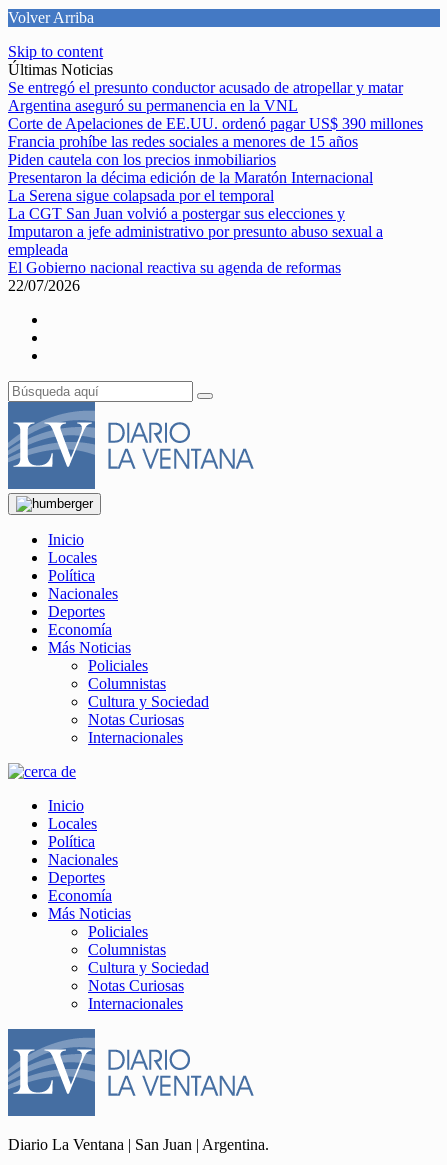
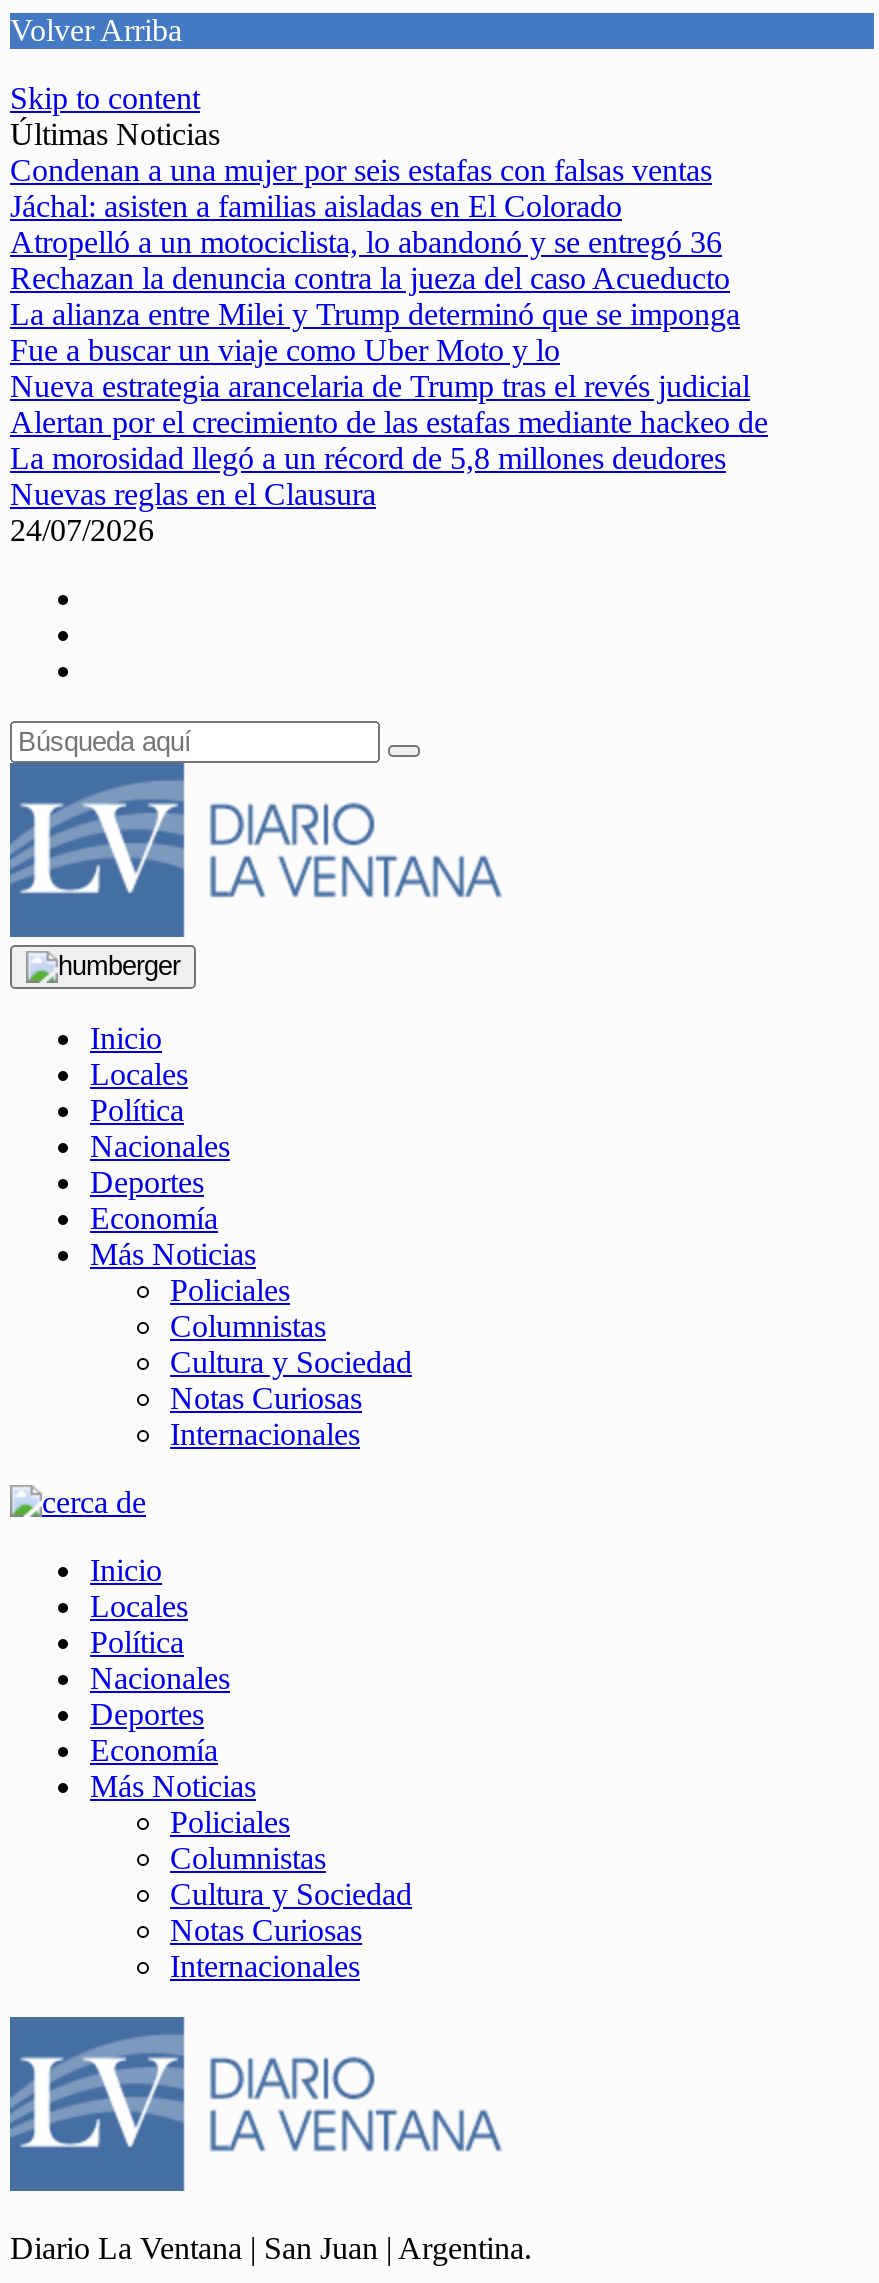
[8,79,423,294] Se entregó el presunto conductor acusado de atropellar y matar | Argentina aseguró su permanencia en la VNL | Corte de Apelaciones de EE.UU. ordenó pagar US$ 390 millones | Francia prohíbe las redes sociales a menores de 15 años | Piden cautela con los precios inmobiliarios | Presentaron la décima edición de la Maratón Internacional | La Serena sigue colapsada por el temporal | La CGT San Juan volvió a postergar sus elecciones y | Imputaron a jefe administrativo por presunto abuso sexual a | empleada | El Gobierno nacional reactiva su agenda de reformas | 22/07/2026 -> [10,153,768,547] Condenan a una mujer por seis estafas con falsas ventas | Jáchal: asisten a familias aisladas en El Colorado | Atropelló a un motociclista, lo abandonó y se entregó 36 | Rechazan la denuncia contra la jueza del caso Acueducto | La alianza entre Milei y Trump determinó que se imponga | Fue a buscar un viaje como Uber Moto y lo | Nueva estrategia arancelaria de Trump tras el revés judicial | Alertan por el crecimiento de las estafas mediante hackeo de | La morosidad llegó a un récord de 5,8 millones deudores | Nuevas reglas en el Clausura | 24/07/2026

